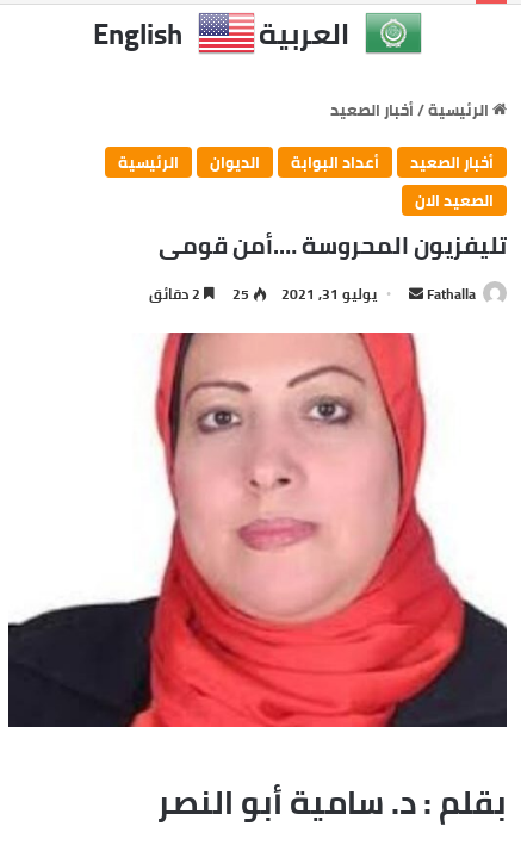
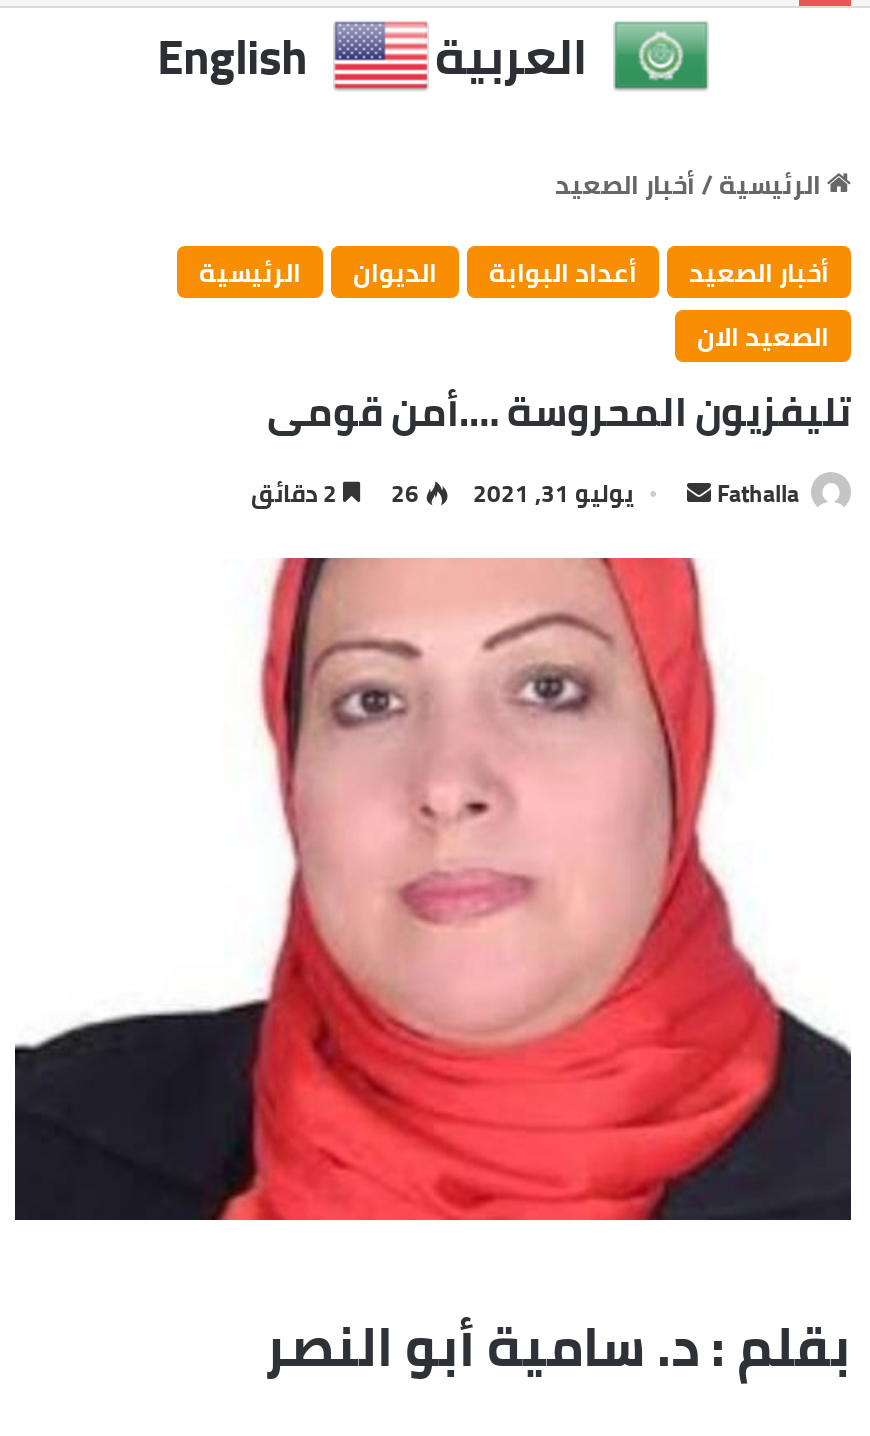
[232,280,249,307] 25 -> [391,470,419,516] 26

